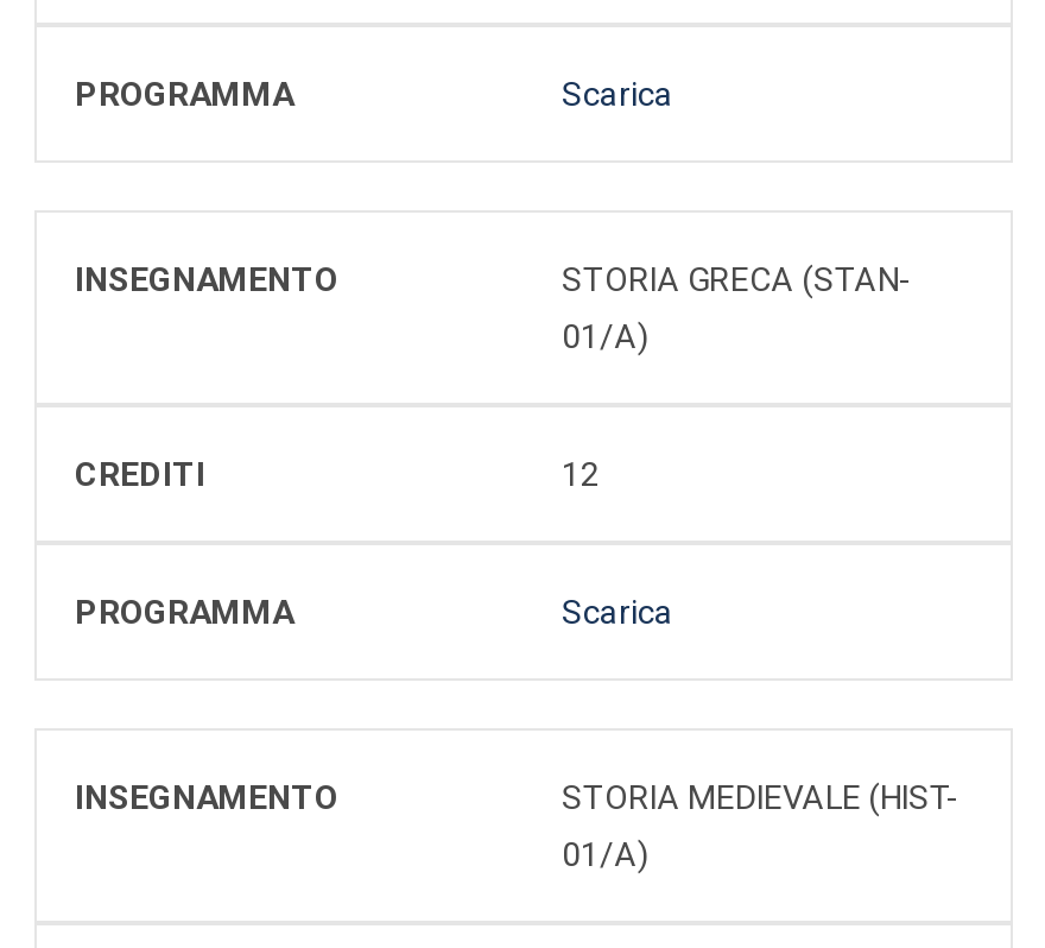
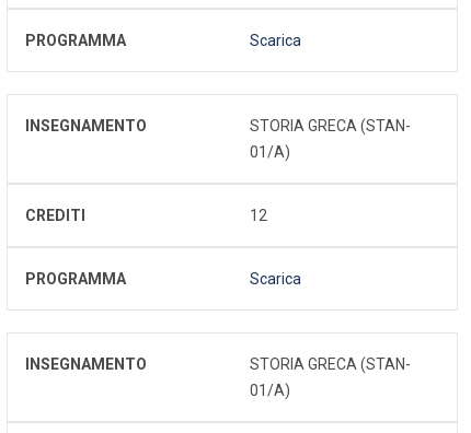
[562,778,958,816] STORIA MEDIEVALE (HIST- -> [250,355,411,373] STORIA GRECA (STAN-

